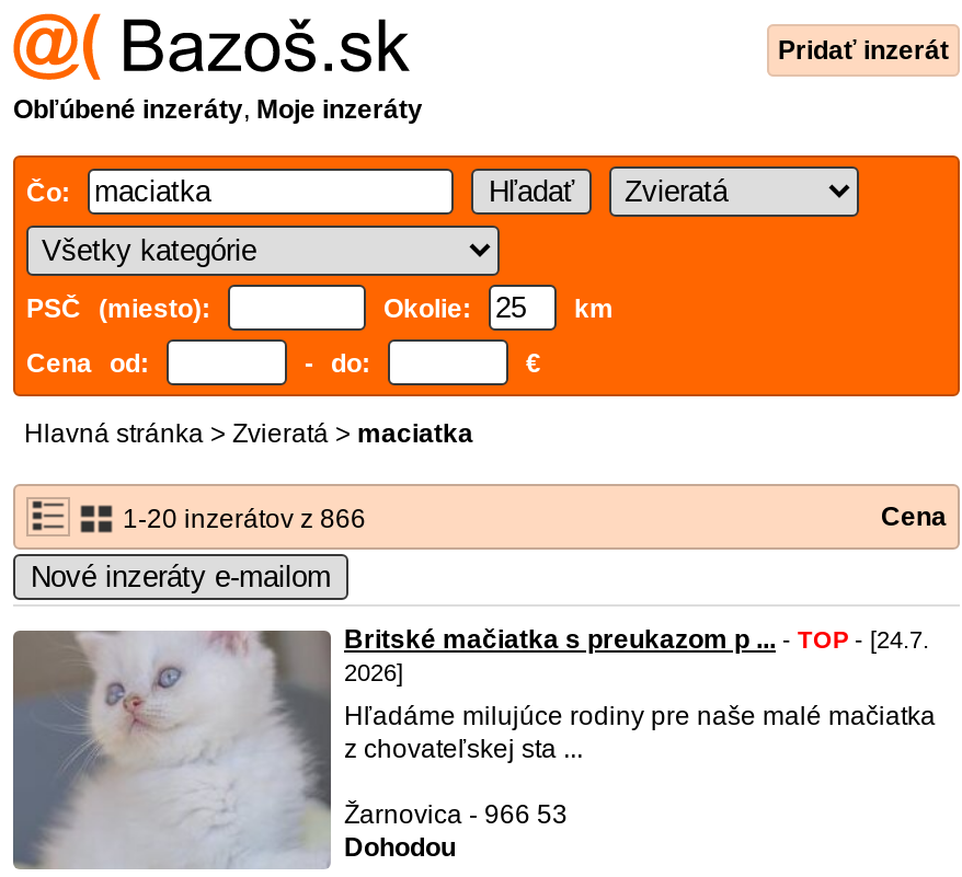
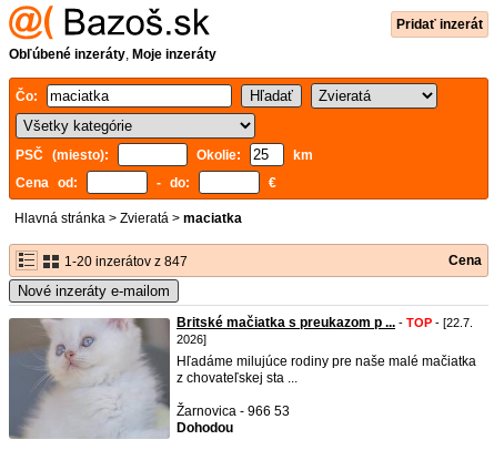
[116,504,366,534] 1-20 inzerátov z 866 -> [61,254,188,269] 1-20 inzerátov z 847
[344,624,929,655] Britské mačiatka s preukazom p ... - TOP - [24.7. -> [177,315,473,330] Britské mačiatka s preukazom p ... - TOP - [22.7.

